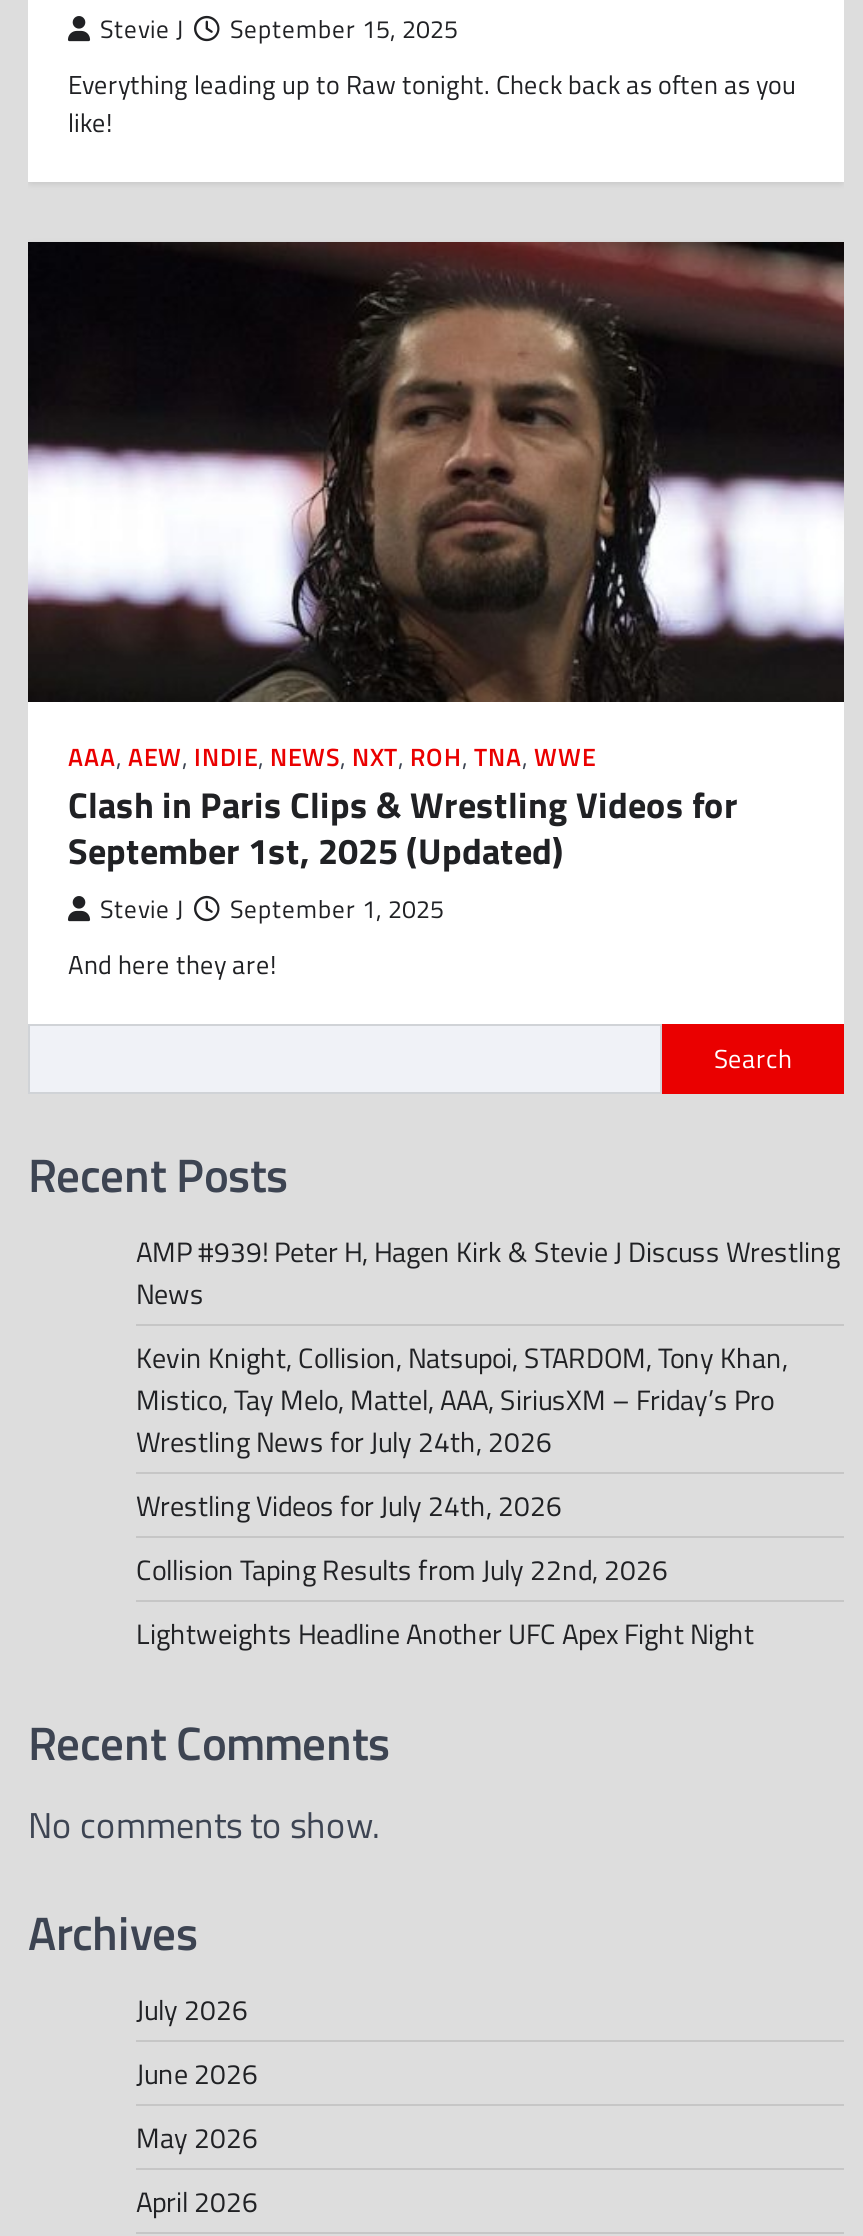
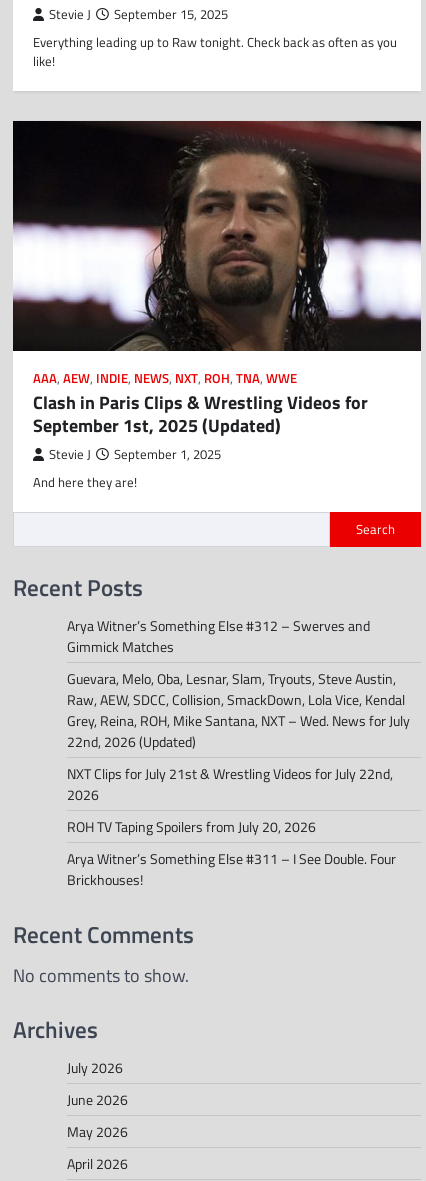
[136,1230,840,1314] AMP #939! Peter H, Hagen Kirk & Stevie J Discuss Wrestling | News -> [67,615,370,657] Arya Witner’s Something Else #312 – Swerves and | Gimmick Matches
[136,1336,788,1462] Kevin Knight, Collision, Natsupoi, STARDOM, Tony Khan, | Mistico, Tay Melo, Mattel, AAA, SiriusXM – Friday’s Pro | Wrestling News for July 24th, 2026 -> [67,668,410,752] Guevara, Melo, Oba, Lesnar, Slam, Tryouts, Steve Austin, | Raw, AEW, SDCC, Collision, SmackDown, Lola Vice, Kendal | Grey, Reina, ROH, Mike Santana, NXT – Wed. News for July | 22nd, 2026 (Updated)
[136,1484,562,1526] Wrestling Videos for July 24th, 2026 -> [67,763,393,805] NXT Clips for July 21st & Wrestling Videos for July 22nd, | 2026
[136,1548,668,1590] Collision Taping Results from July 22nd, 2026 -> [67,816,316,837] ROH TV Taping Spoilers from July 20, 2026
[136,1612,754,1654] Lightweights Headline Another UFC Apex Fight Night -> [67,848,396,890] Arya Witner’s Something Else #311 – I See Double. Four | Brickhouses!

